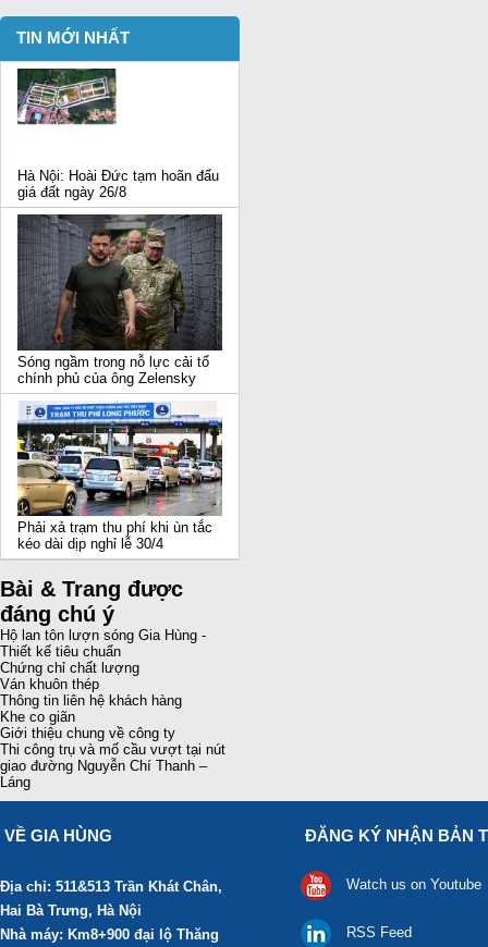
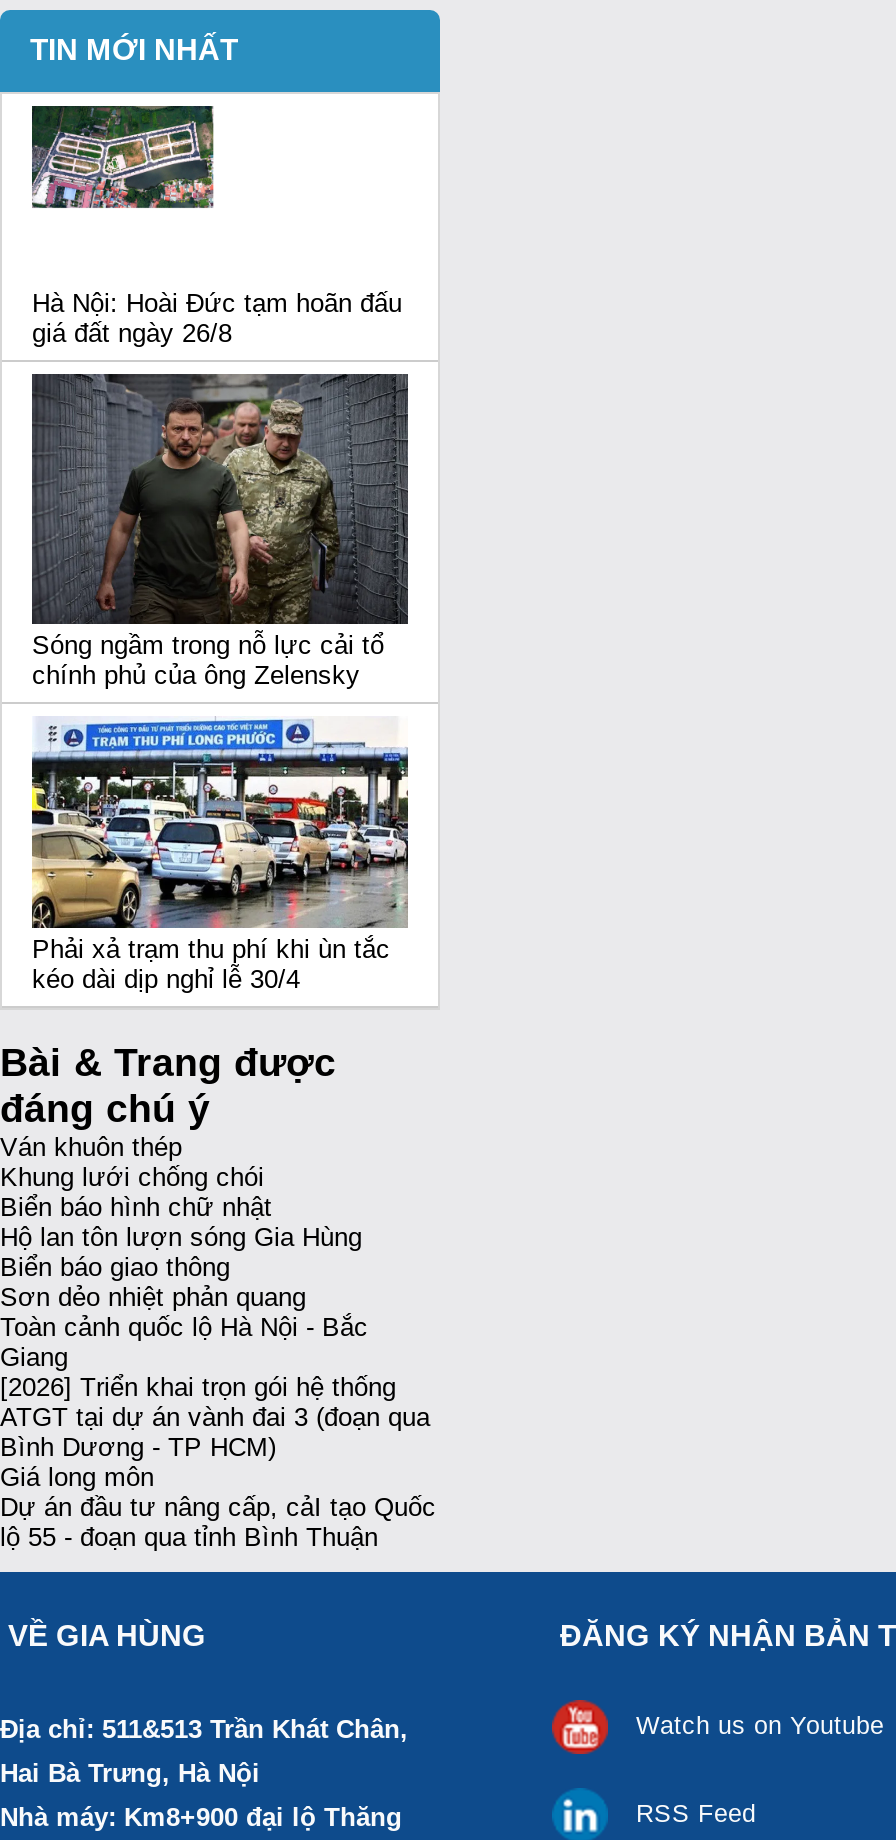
[0,627,206,676] Hộ lan tôn lượn sóng Gia Hùng - | Thiết kế tiêu chuẩn | Chứng chỉ chất lượng -> none
moved [0,676,99,692] -> [0,1131,182,1161]: Ván khuôn thép
[0,692,225,790] Thông tin liên hệ khách hàng | Khe co giãn | Giới thiệu chung về công ty | Thi công trụ và mố cầu vượt tại nút | giao đường Nguyễn Chí Thanh – | Láng -> [0,1161,436,1551] Khung lưới chống chói | Biển báo hình chữ nhật | Hộ lan tôn lượn sóng Gia Hùng | Biển báo giao thông | Sơn dẻo nhiệt phản quang | Toàn cảnh quốc lộ Hà Nội - Bắc | Giang | [2026] Triển khai trọn gói hệ thống | ATGT tại dự án vành đai 3 (đoạn qua | Bình Dương - TP HCM) | Giá long môn | Dự án đầu tư nâng cấp, cảI tạo Quốc | lộ 55 - đoạn qua tỉnh Bình Thuận

